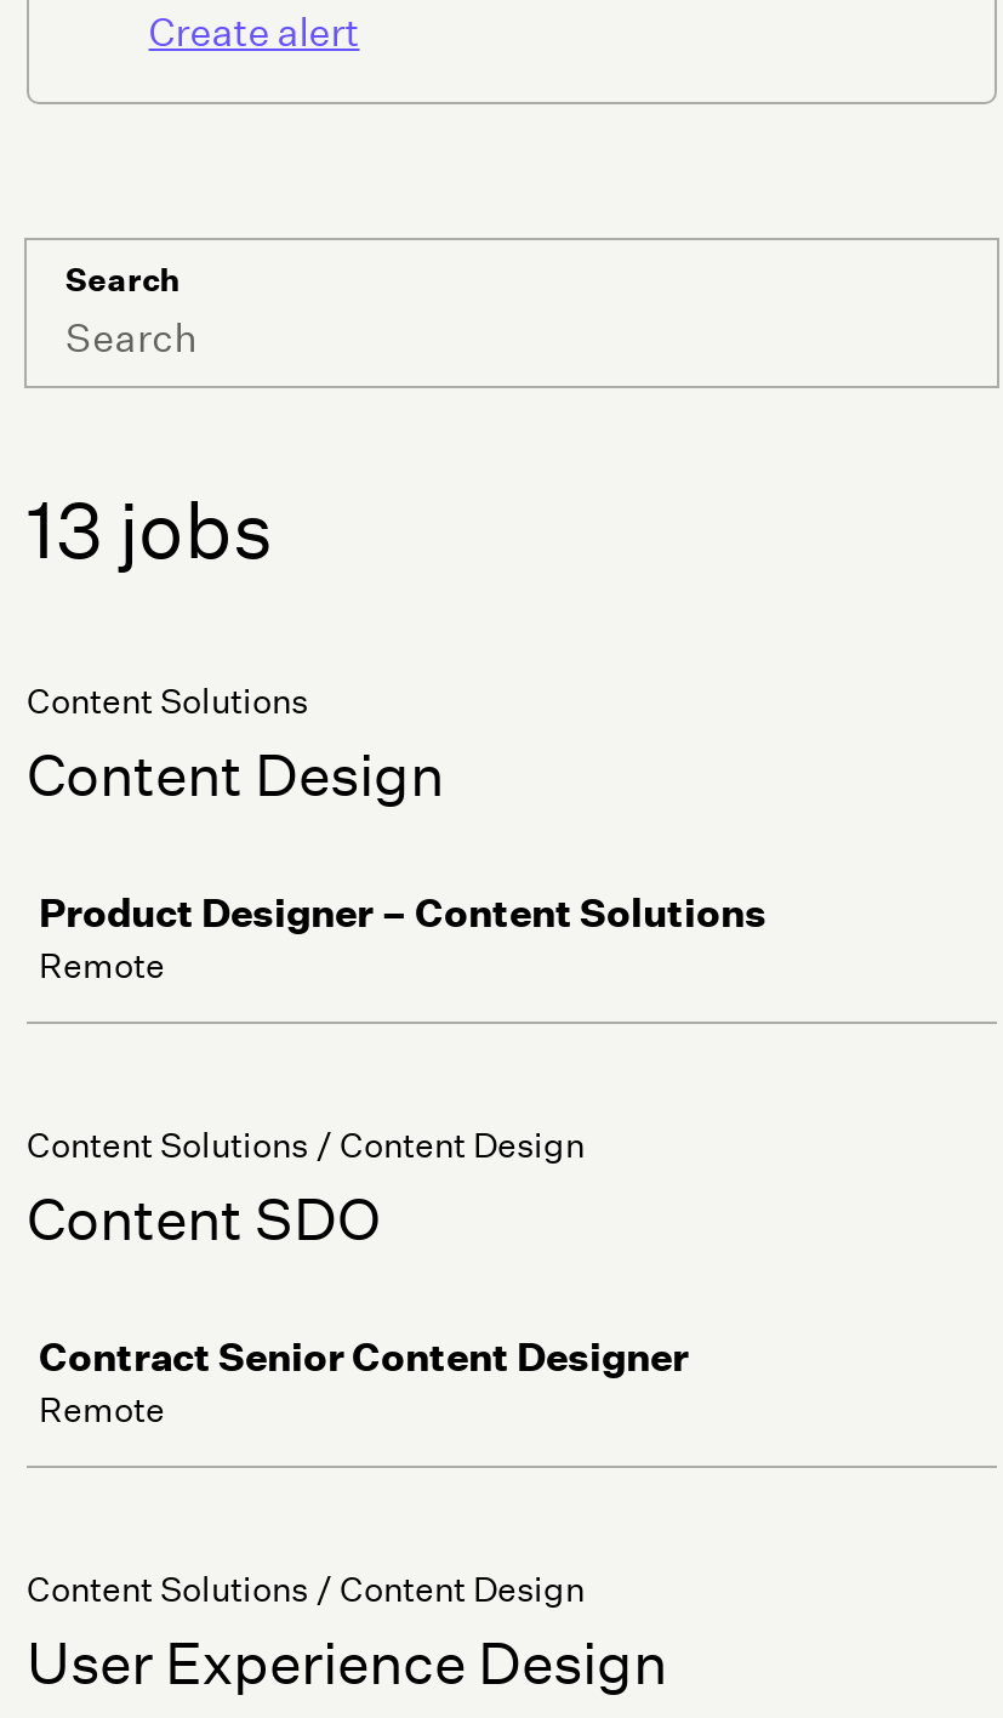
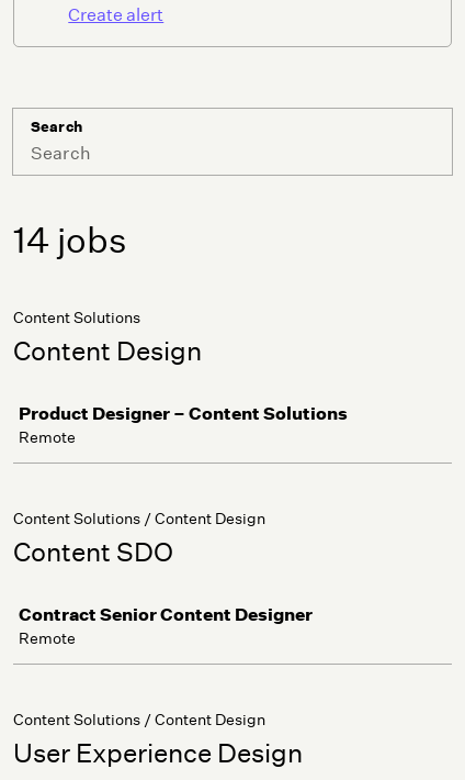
[27,483,274,578] 13 jobs -> [13,219,127,261] 14 jobs

